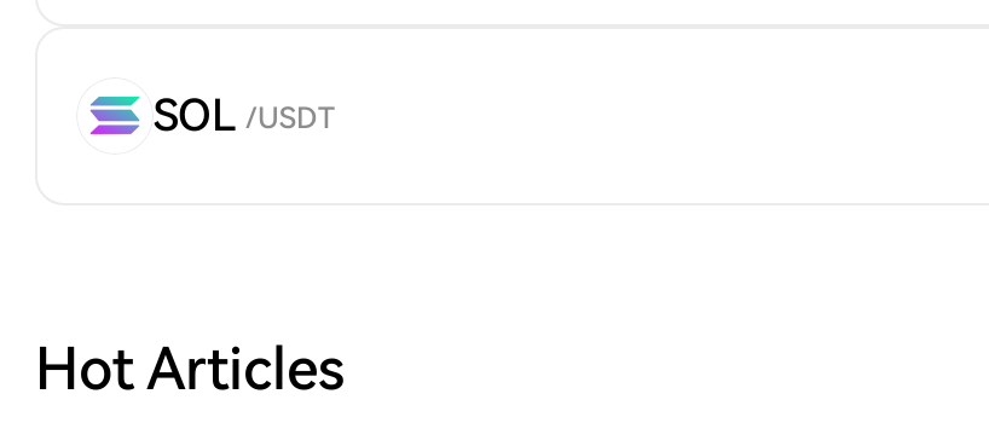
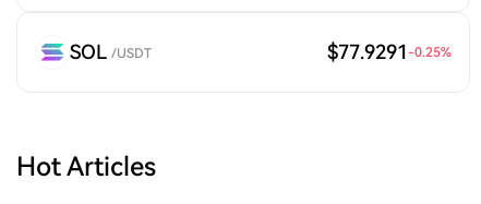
none -> [327,40,452,63] $77.9291 -0.25%

